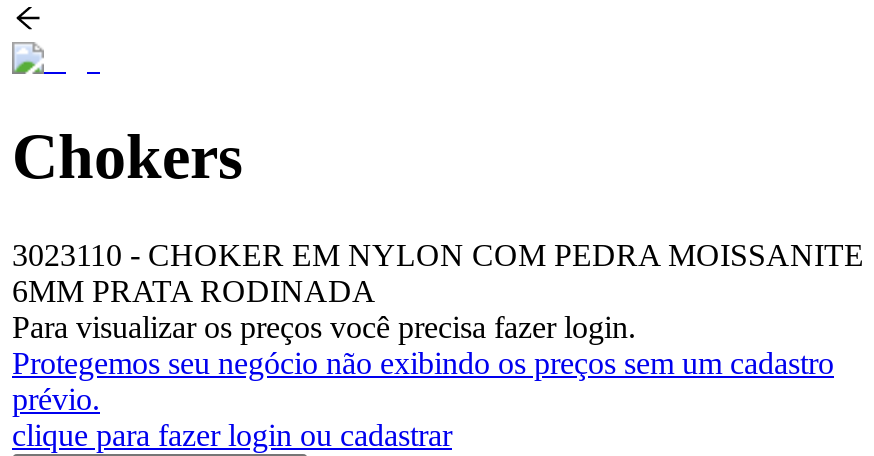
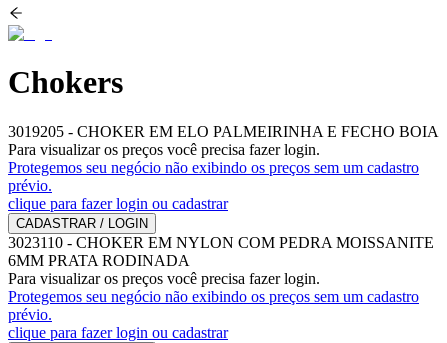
none -> [8,123,439,231] 3019205 - CHOKER EM ELO PALMEIRINHA E FECHO BOIA | Para visualizar os preços você precisa fazer login. | Protegemos seu negócio não exibindo os preços sem um cadastro | prévio. | clique para fazer login ou cadastrar | CADASTRAR / LOGIN

